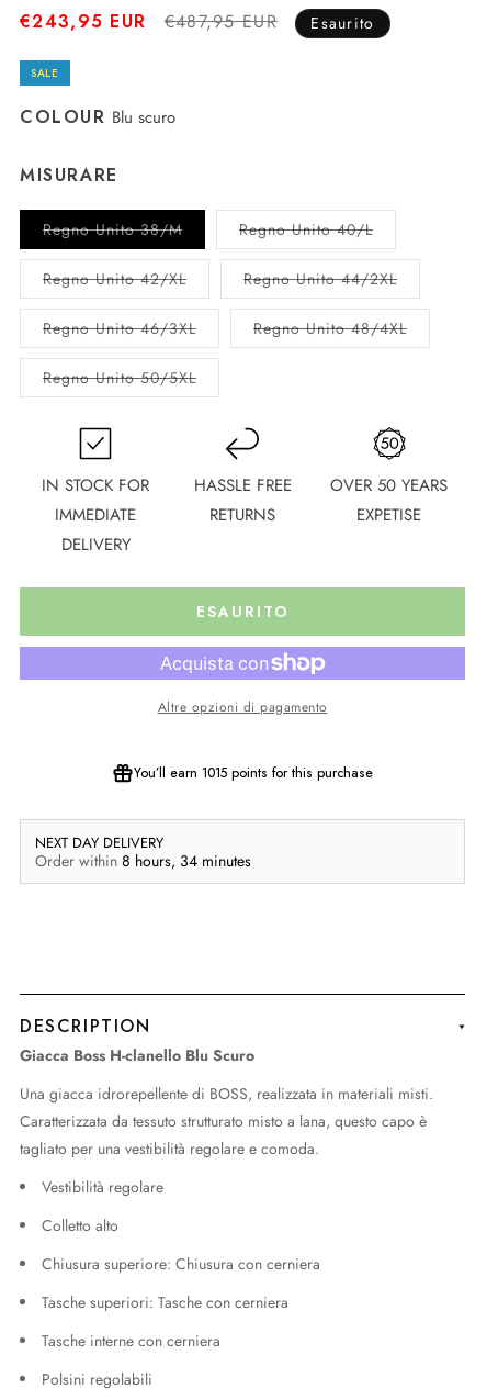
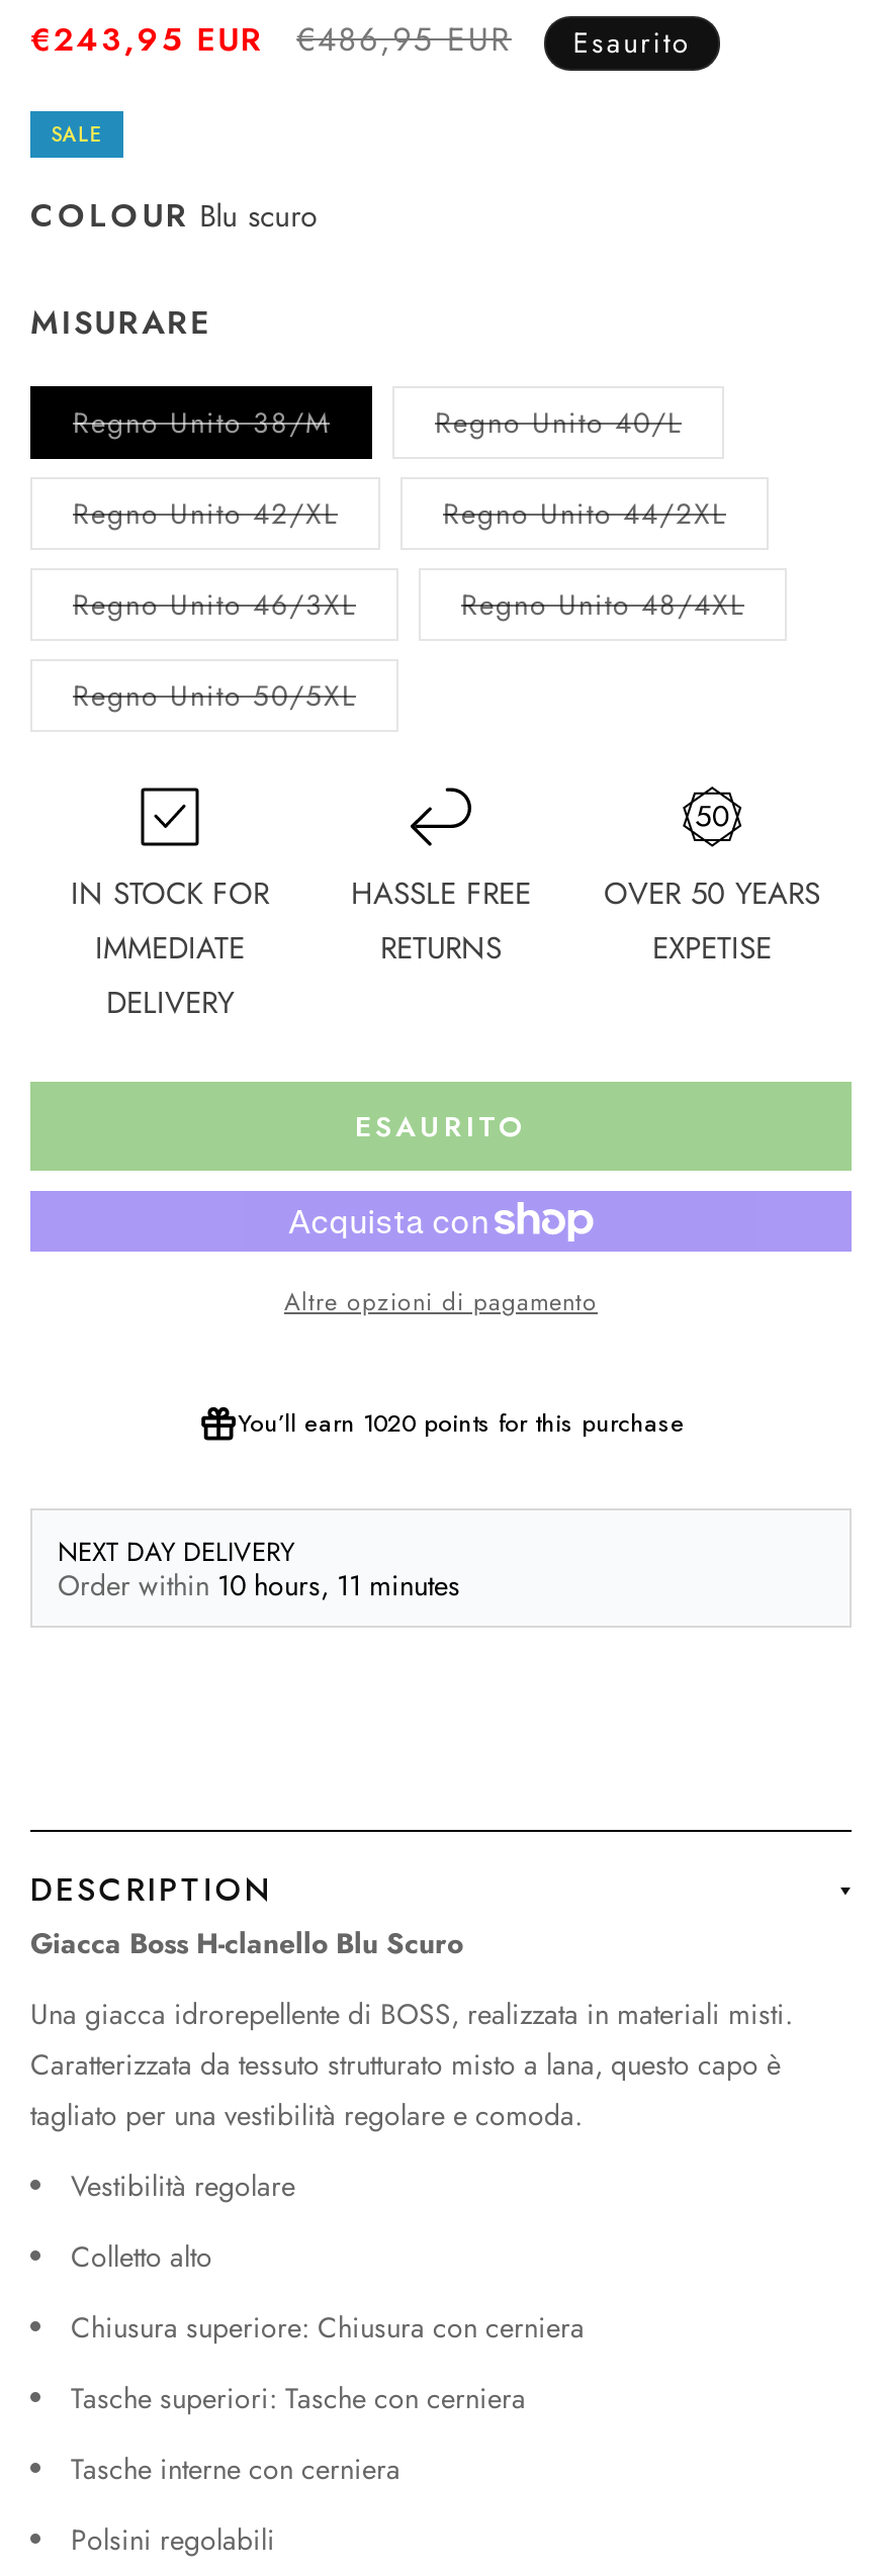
[164,9,277,34] €487,95 EUR -> [297,16,512,63] €486,95 EUR
[134,763,373,783] You’ll earn 1015 points for this purchase -> [238,1405,685,1442] You’ll earn 1020 points for this purchase
[35,849,251,871] Order within 8 hours, 34 minutes -> [58,1564,460,1604] Order within 10 hours, 11 minutes

